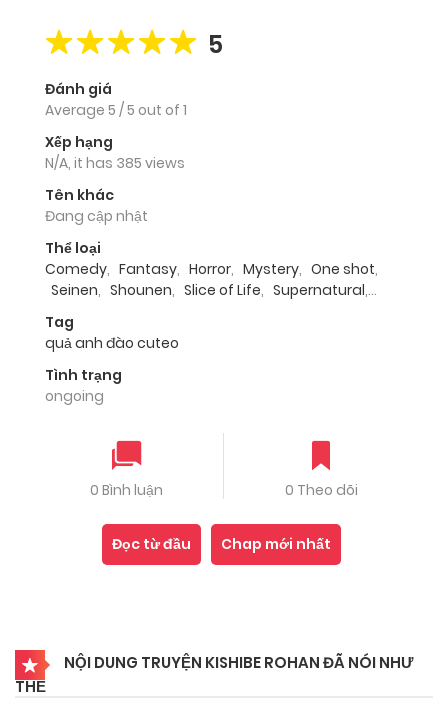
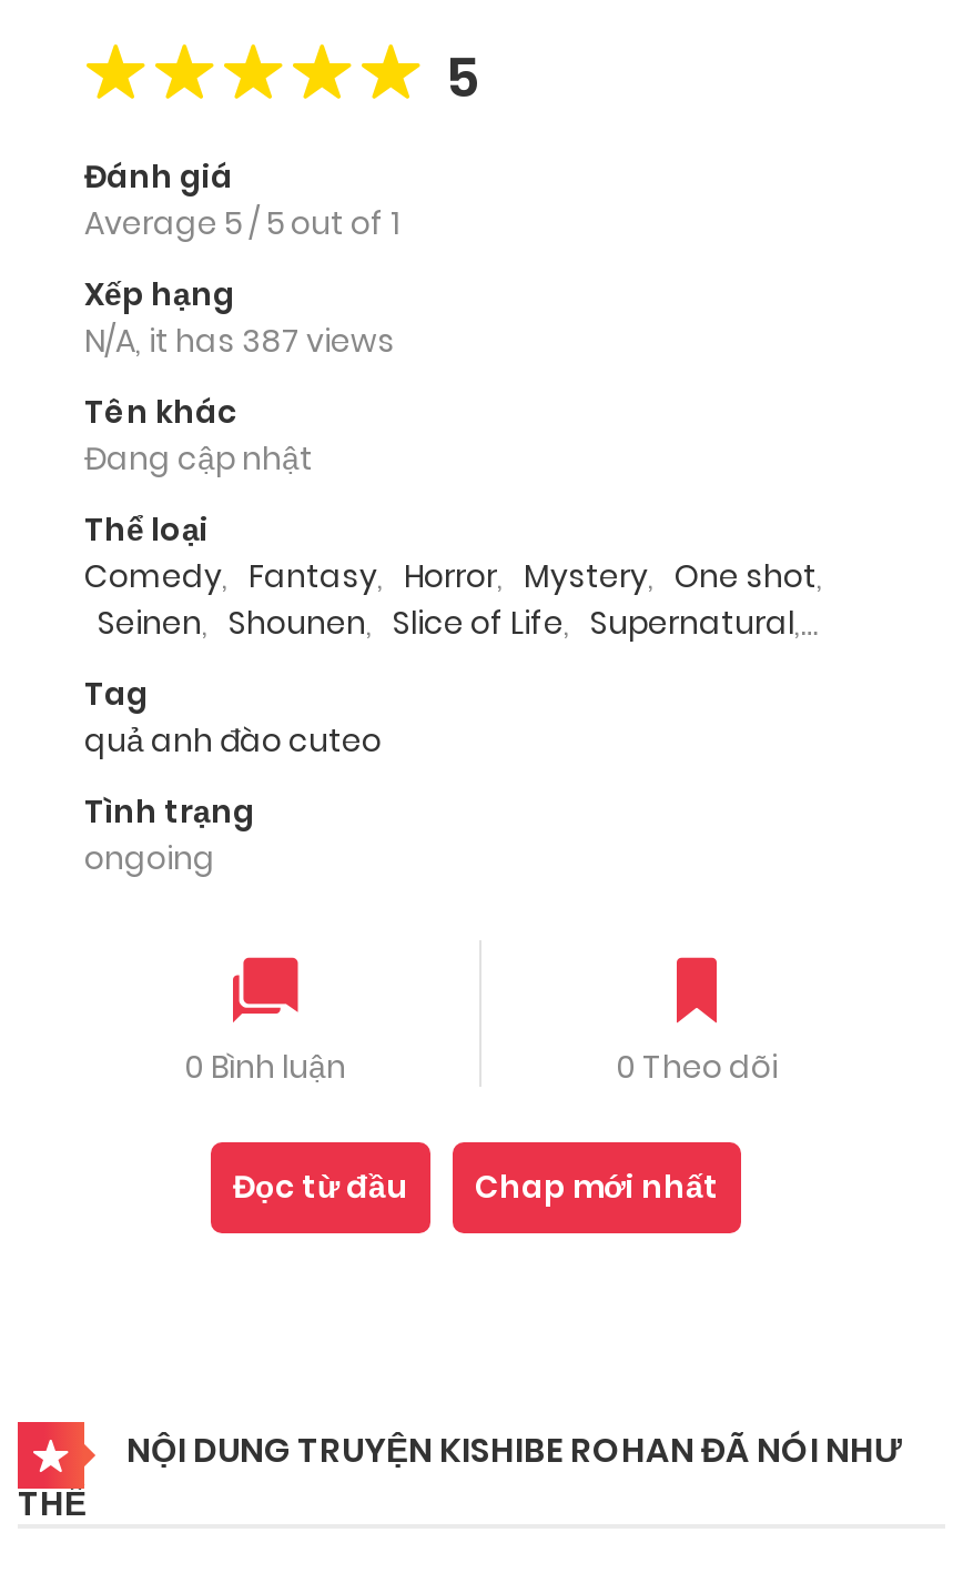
[45,153,185,173] N/A, it has 385 views -> [84,319,395,364] N/A, it has 387 views

